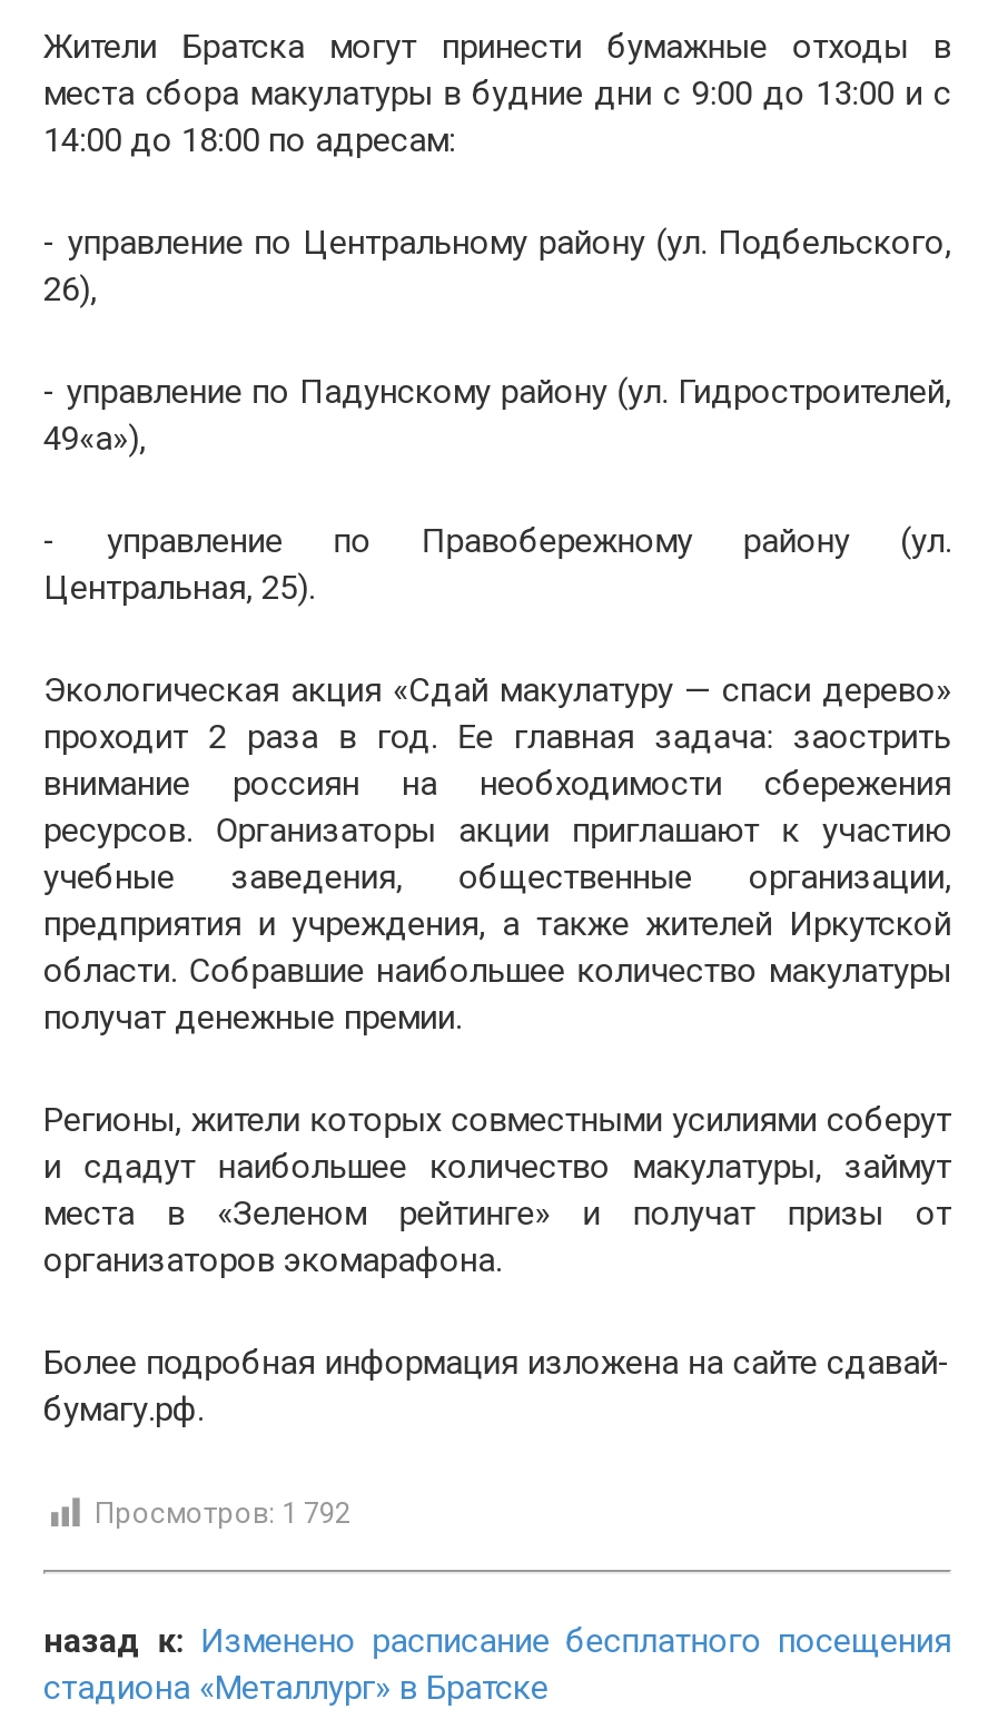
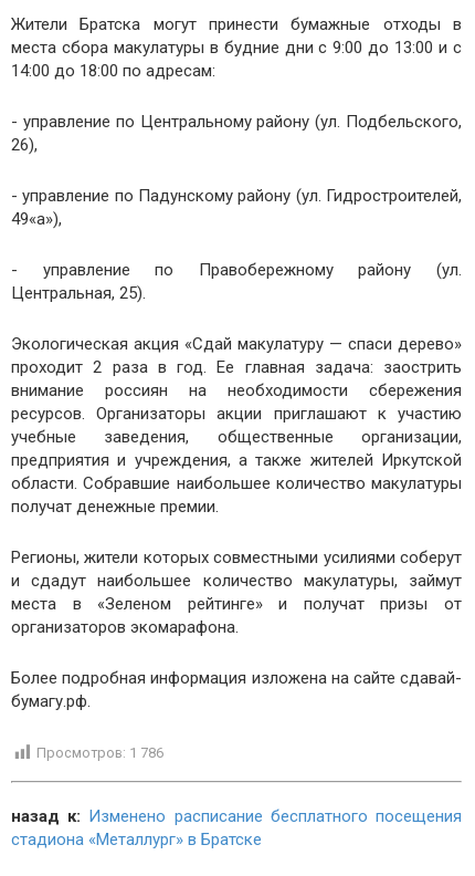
[95,1497,350,1531] Просмотров: 1 792 -> [36,745,163,761] Просмотров: 1 786

